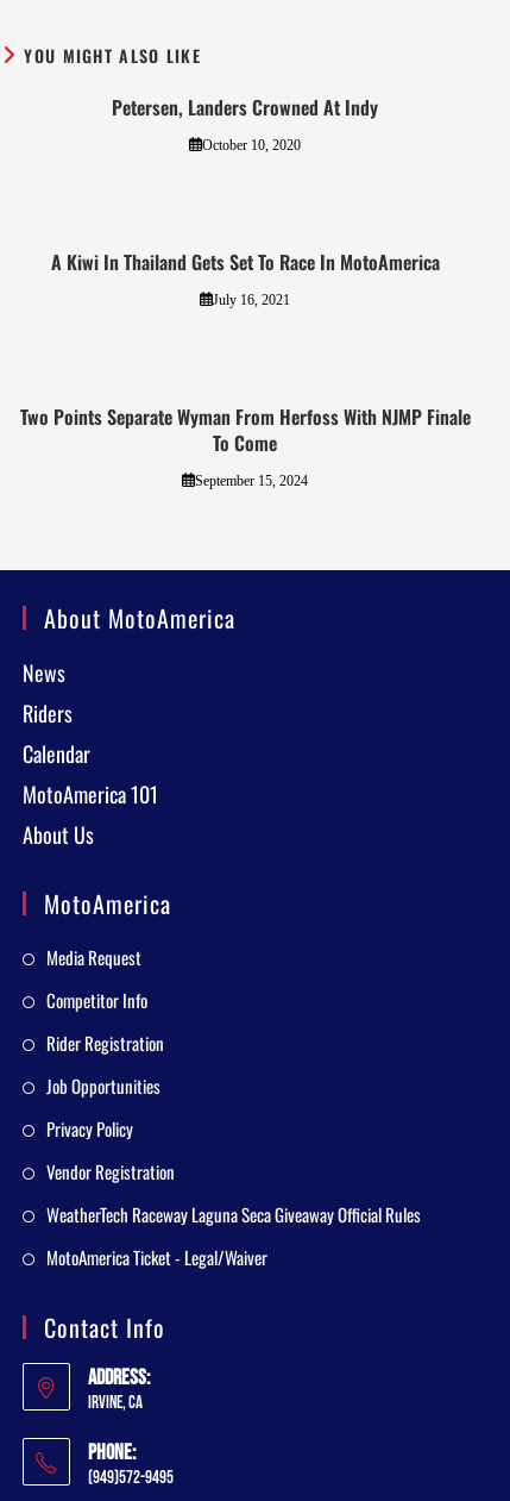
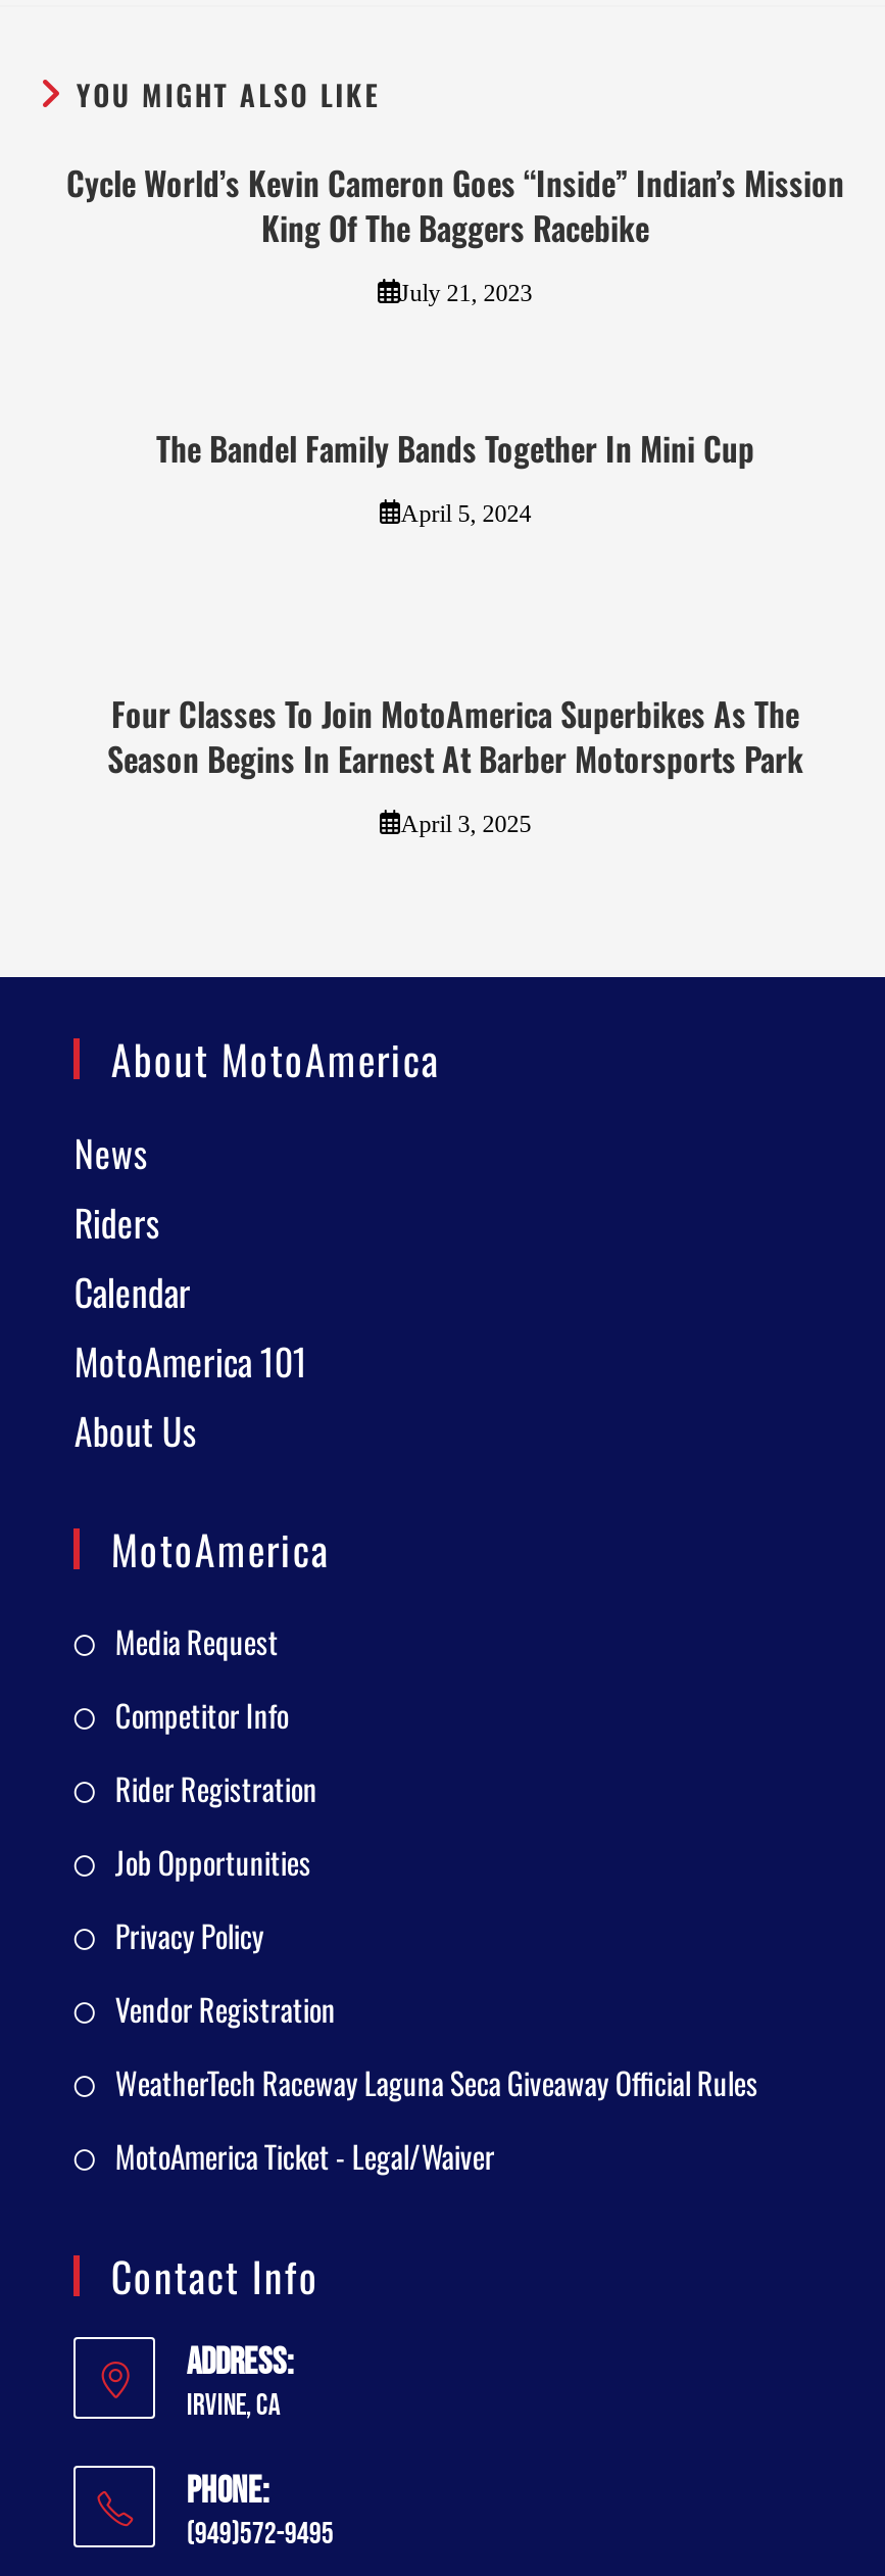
[112,92,378,121] Petersen, Landers Crowned At Indy -> [66,157,844,251] Cycle World’s Kevin Cameron Goes “Inside” Indian’s Mission | King Of The Baggers Racebike
[202,136,301,153] October 10, 2020 -> [400,278,532,307] July 21, 2023
[51,247,439,276] A Kiwi In Thailand Gets Set To Race In MotoAmerica -> [156,423,754,472] The Bandel Family Bands Together In Mini Cup
[213,291,290,308] July 16, 2021 -> [401,498,531,527] April 5, 2024
[20,402,470,457] Two Points Separate Wyman From Herfoss With NJMP Finale | To Come -> [107,688,803,782] Four Classes To Join MotoAmerica Superbikes As The | Season Begins In Earnest At Barber Motorsports Park
[195,472,308,489] September 15, 2024 -> [401,809,531,837] April 3, 2025

